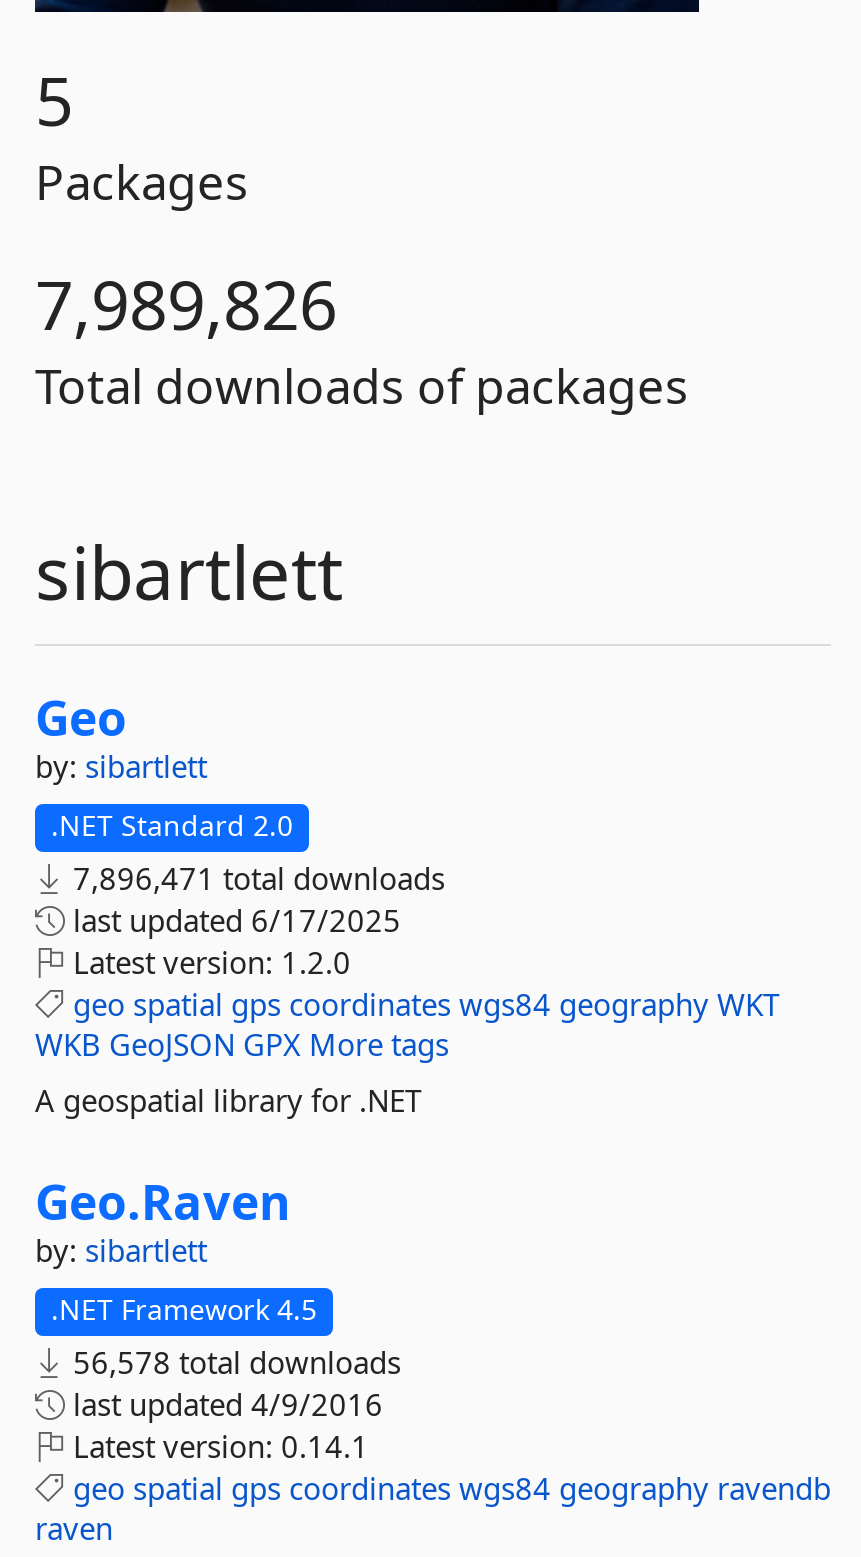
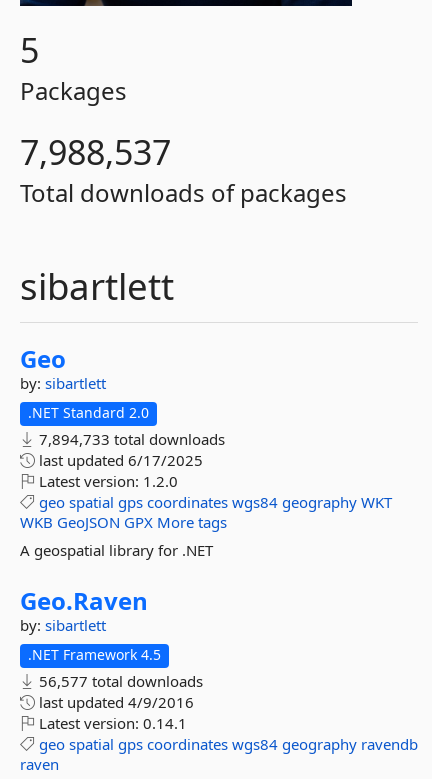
[35,258,337,350] 7,989,826 -> [20,129,171,175] 7,988,537
[65,858,445,898] 7,896,471 total downloads -> [35,429,225,449] 7,894,733 total downloads
[65,1342,401,1382] 56,578 total downloads -> [35,671,203,691] 56,577 total downloads

